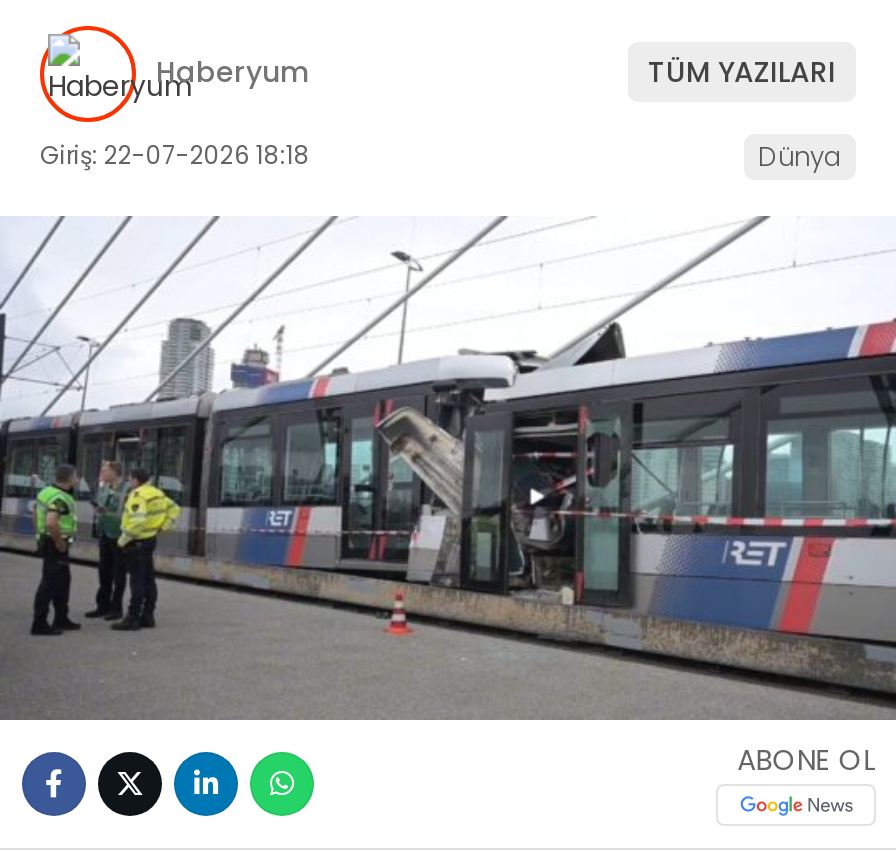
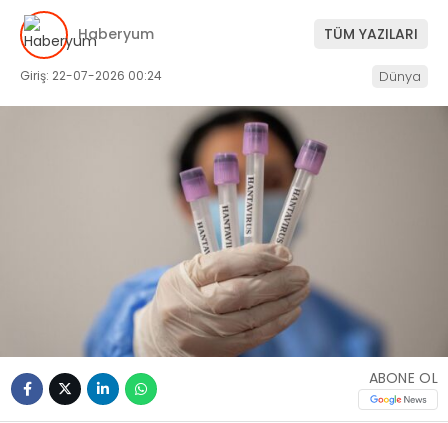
[40,137,310,171] Giriş: 22-07-2026 18:18 -> [20,67,162,84] Giriş: 22-07-2026 00:24
[6,218,890,720] [image] -> [3,105,445,358] [image]

